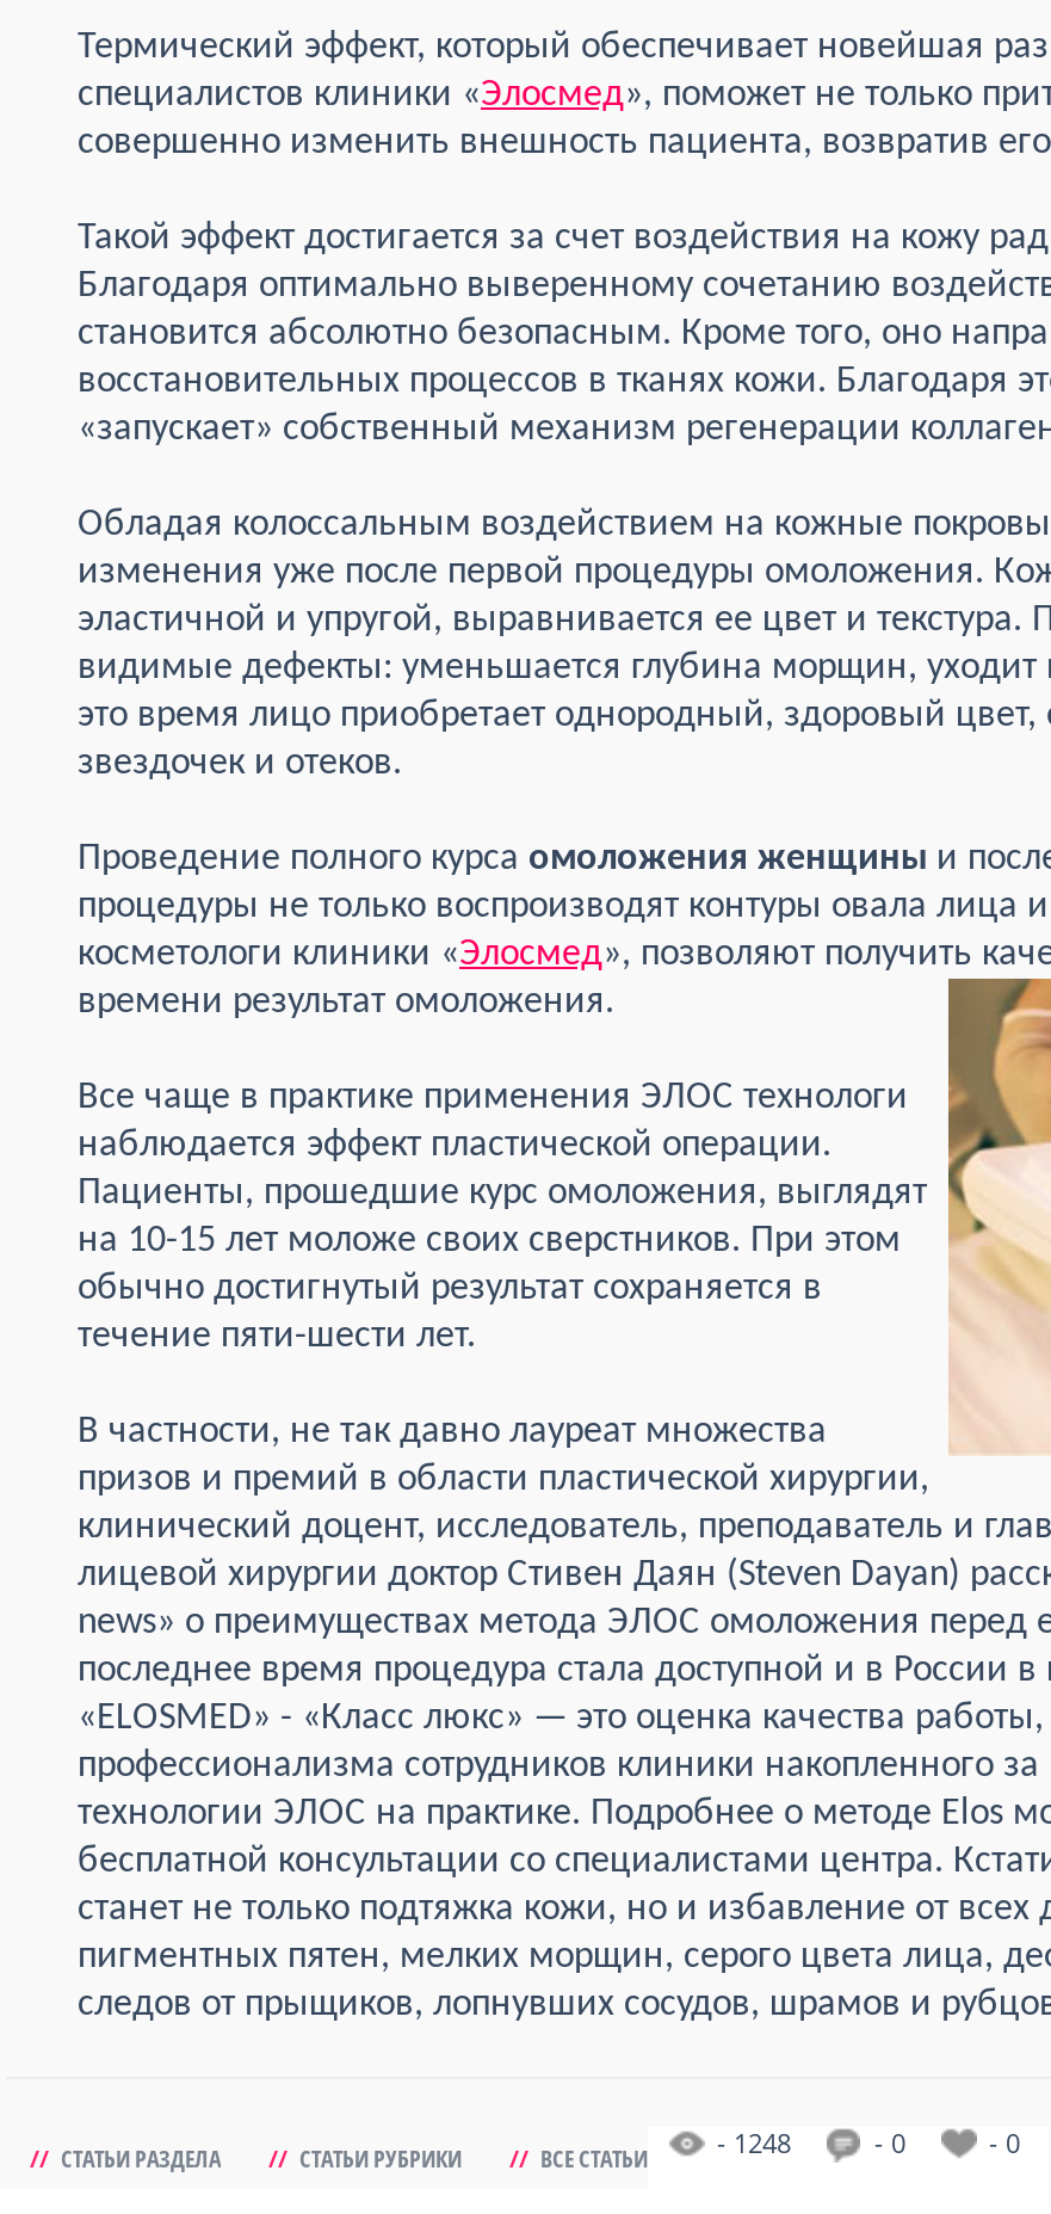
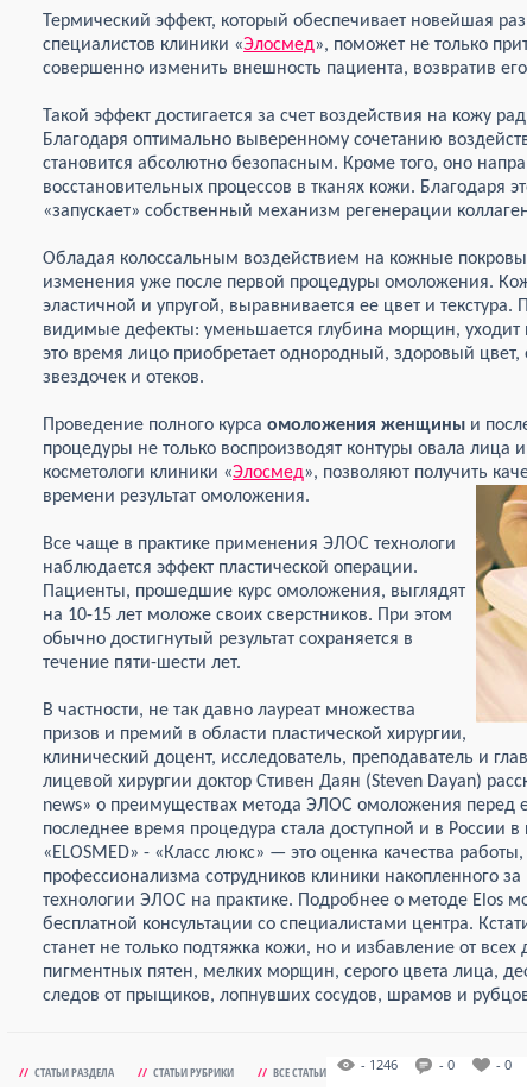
[717,2124,791,2160] - 1248 -> [361,1055,398,1073] - 1246

